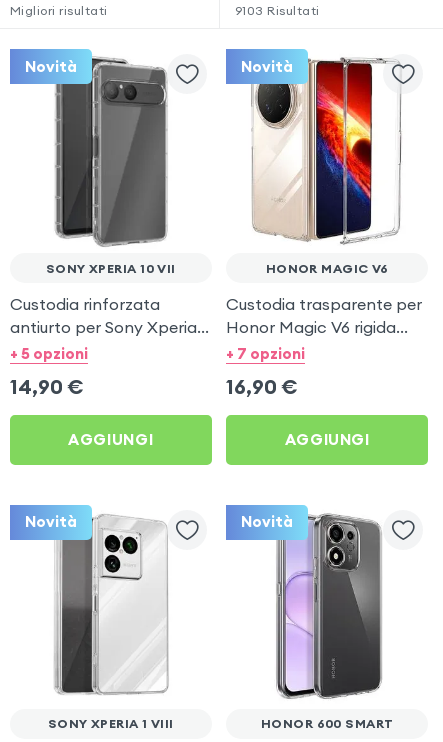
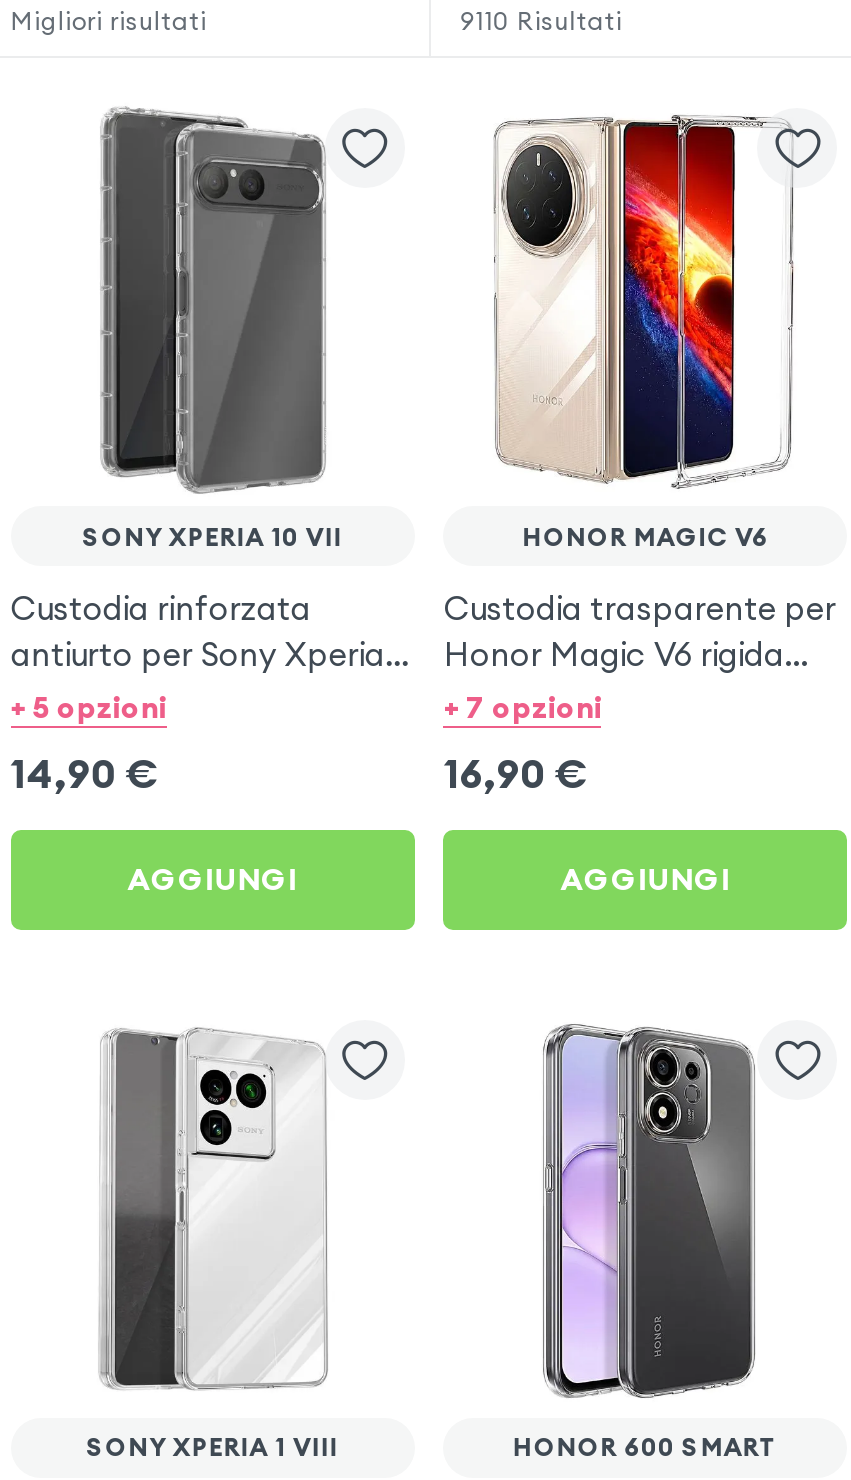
[25,3,320,76] 9103 Risultati | Novità -> [460,6,622,36] 9110 Risultati
[241,57,293,76] Novità -> none
[25,512,77,531] Novità -> none
[241,512,293,531] Novità -> none

